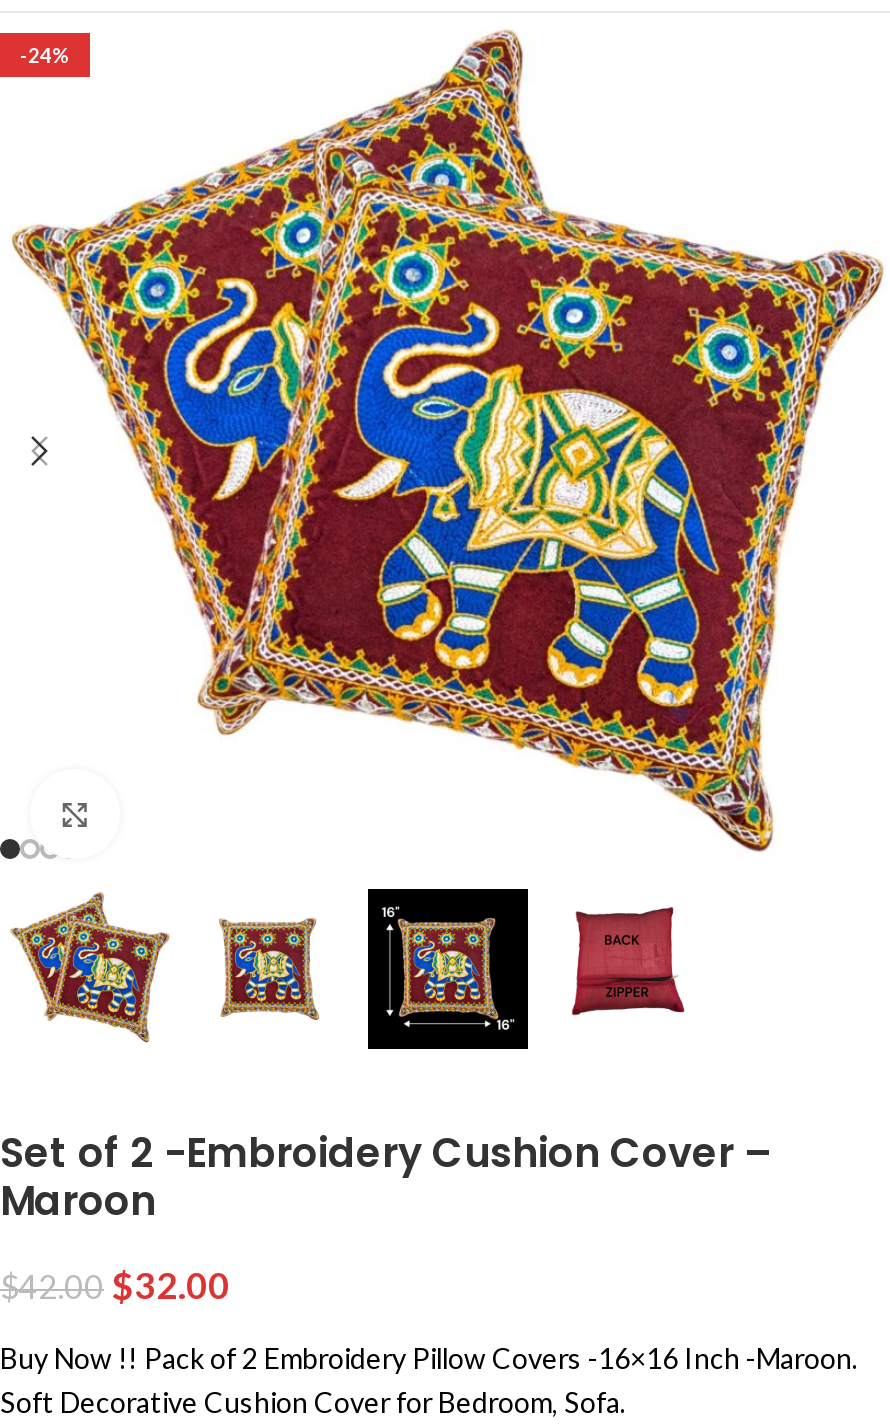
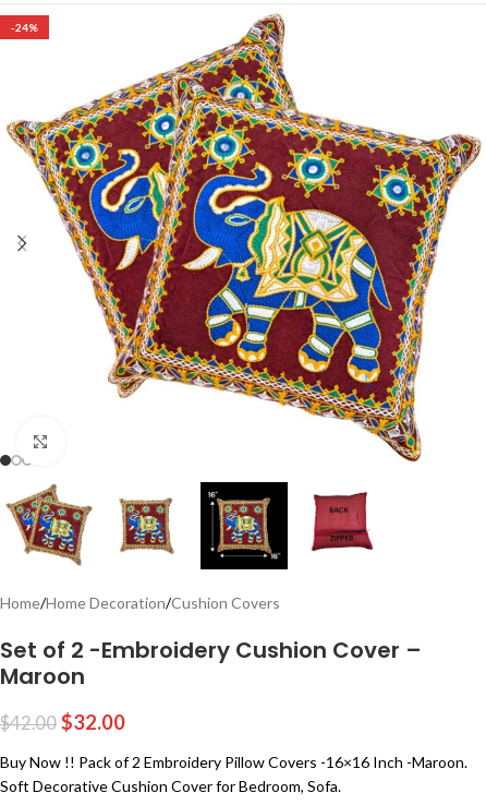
none -> [0,593,280,611] Home/Home Decoration/Cushion Covers

